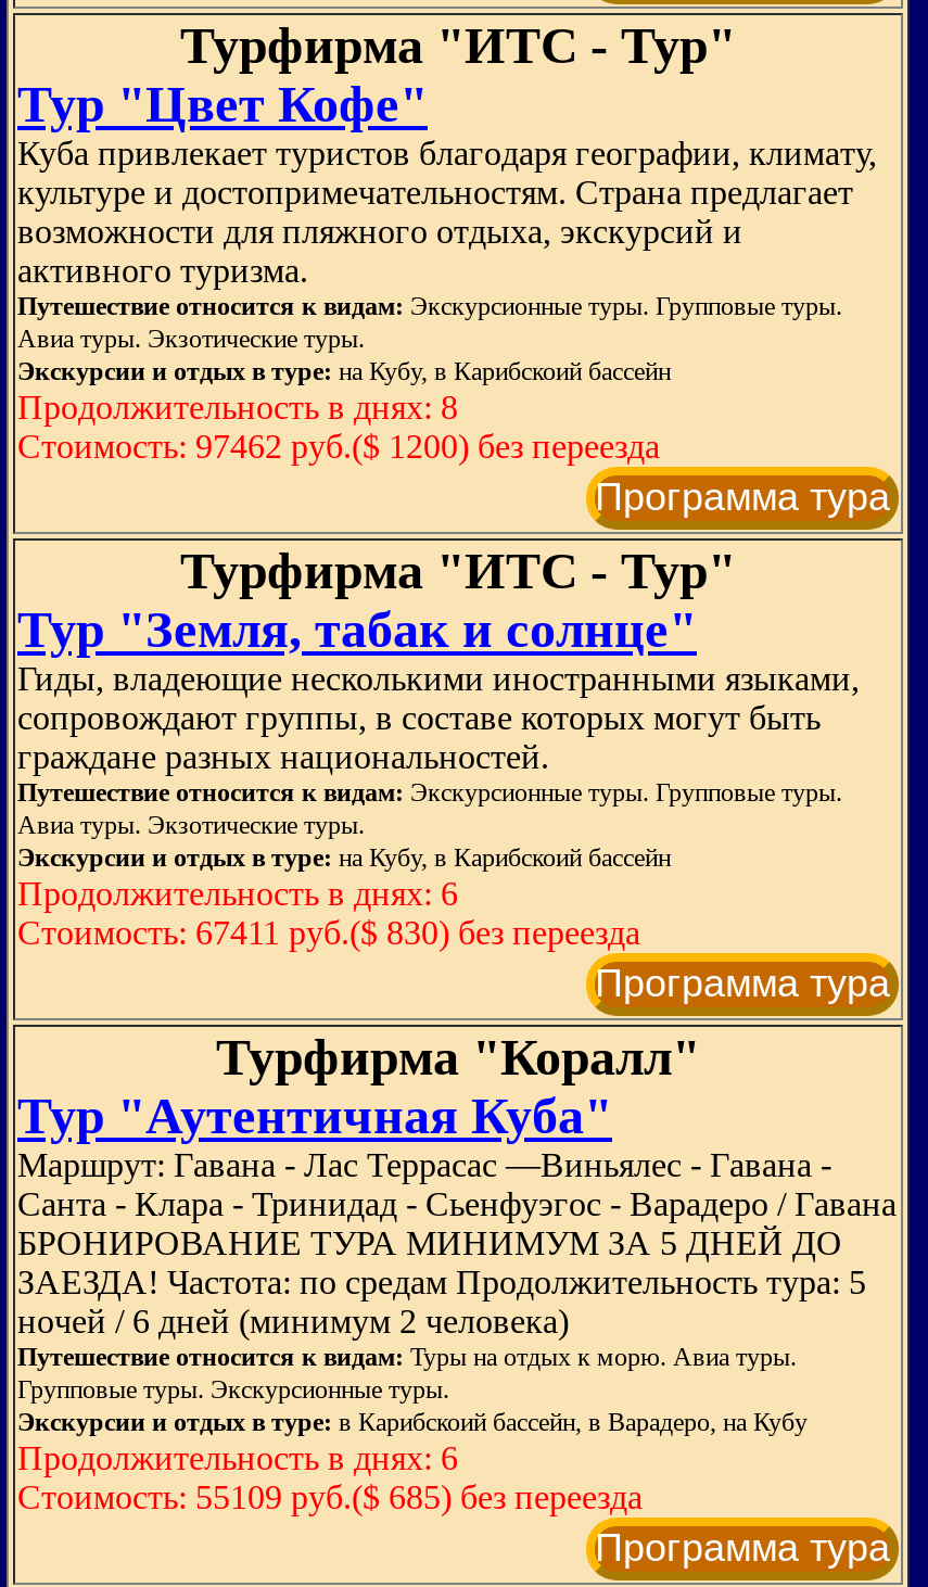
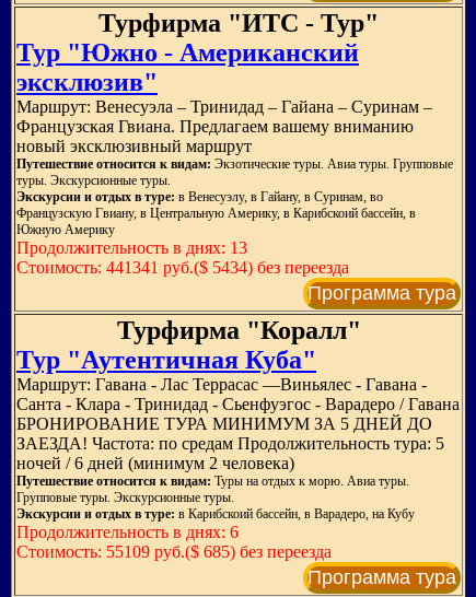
[17,76,890,951] Тур "Цвет Кофе" | Куба привлекает туристов благодаря географии, климату, | культуре и достопримечательностям. Страна предлагает | возможности для пляжного отдыха, экскурсий и | активного туризма. | Путешествие относится к видам: Экскурсионные туры. Групповые туры. | Авиа туры. Экзотические туры. | Экскурсии и отдых в туре: на Кубу, в Карибскоий бассейн | Продолжительность в днях: 8 | Стоимость: 97462 руб.($ 1200) без переезда | Программа тура | Турфирма "ИТС - Тур" | Тур "Земля, табак и солнце" | Гиды, владеющие несколькими иностранными языками, | сопровождают группы, в составе которых могут быть | граждане разных национальностей. | Путешествие относится к видам: Экскурсионные туры. Групповые туры. | Авиа туры. Экзотические туры. | Экскурсии и отдых в туре: на Кубу, в Карибскоий бассейн | Продолжительность в днях: 6 | Стоимость: 67411 руб.($ 830) без переезда -> [16,38,453,277] Тур "Южно - Американский | эксклюзив" | Маршрут: Венесуэла – Тринидад – Гайана – Суринам – | Французская Гвиана. Предлагаем вашему вниманию | новый эксклюзивный маршрут | Путешествие относится к видам: Экзотические туры. Авиа туры. Групповые | туры. Экскурсионные туры. | Экскурсии и отдых в туре: в Венесуэлу, в Гайану, в Суринам, во | Французскую Гвиану, в Центральную Америку, в Карибскоий бассейн, в | Южную Америку | Продолжительность в днях: 13 | Стоимость: 441341 руб.($ 5434) без переезда

